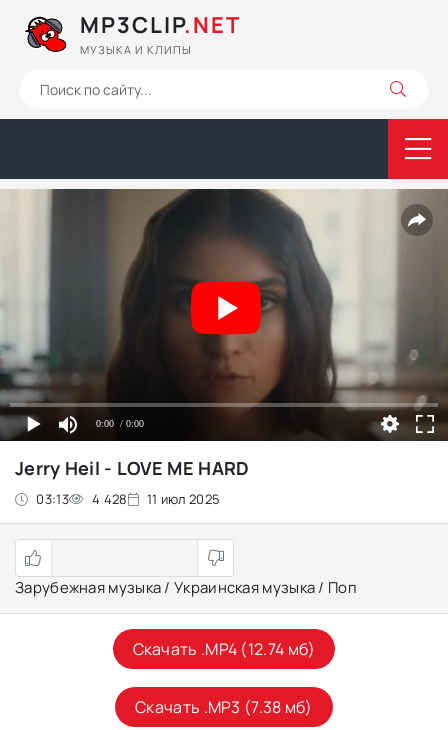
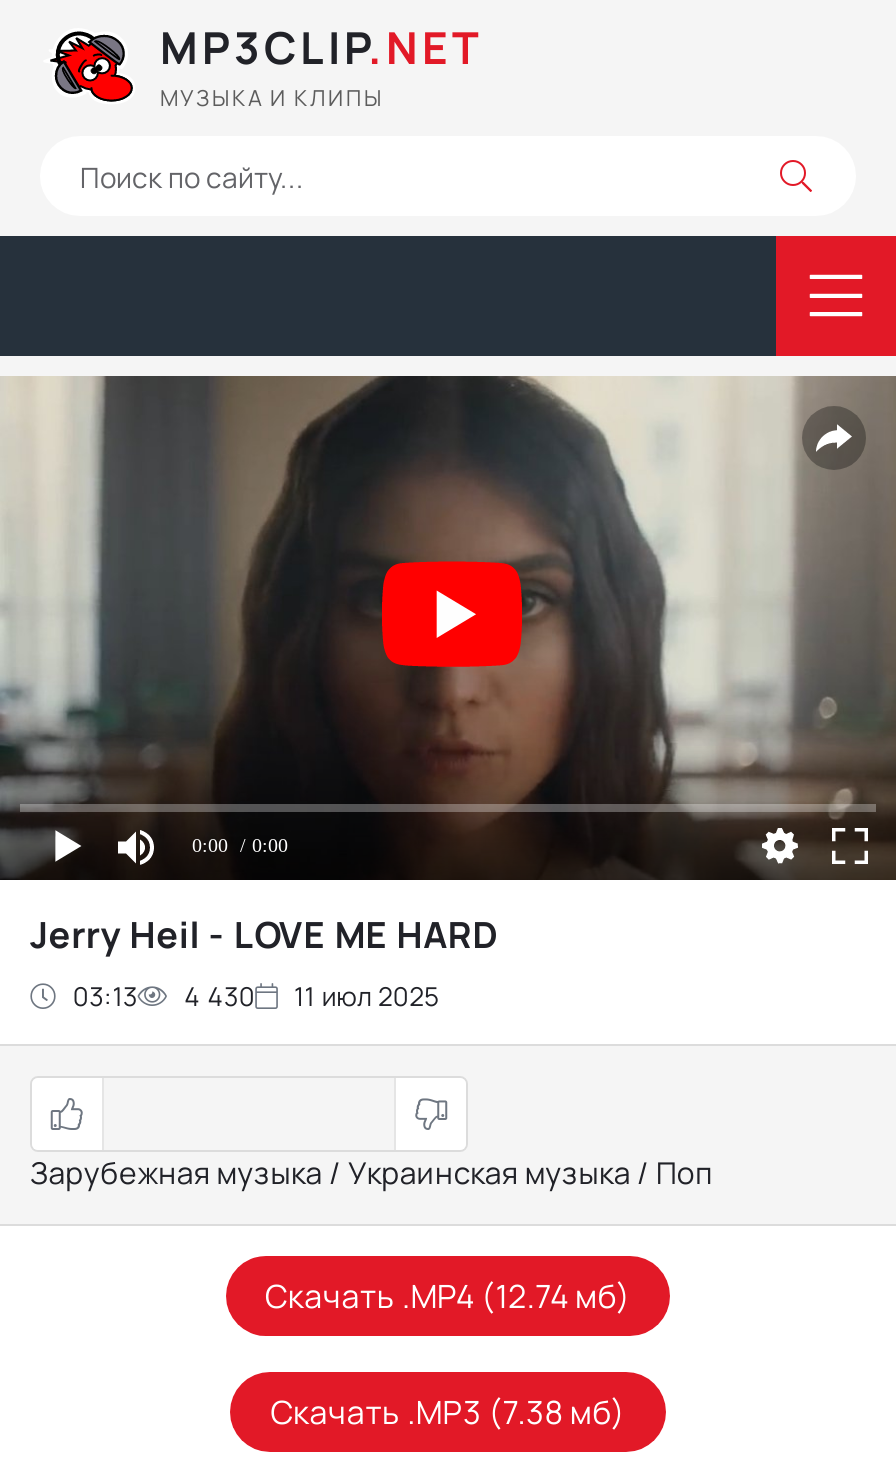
[36,490,220,508] 03:13 4 428 11 июл 2025 -> [73,978,440,1014] 03:13 4 430 11 июл 2025

